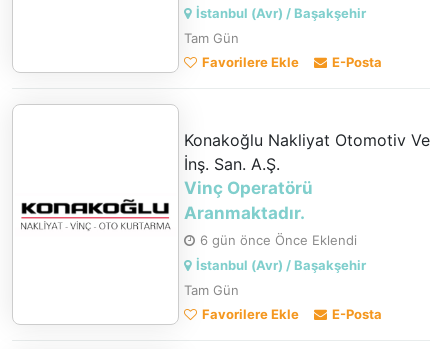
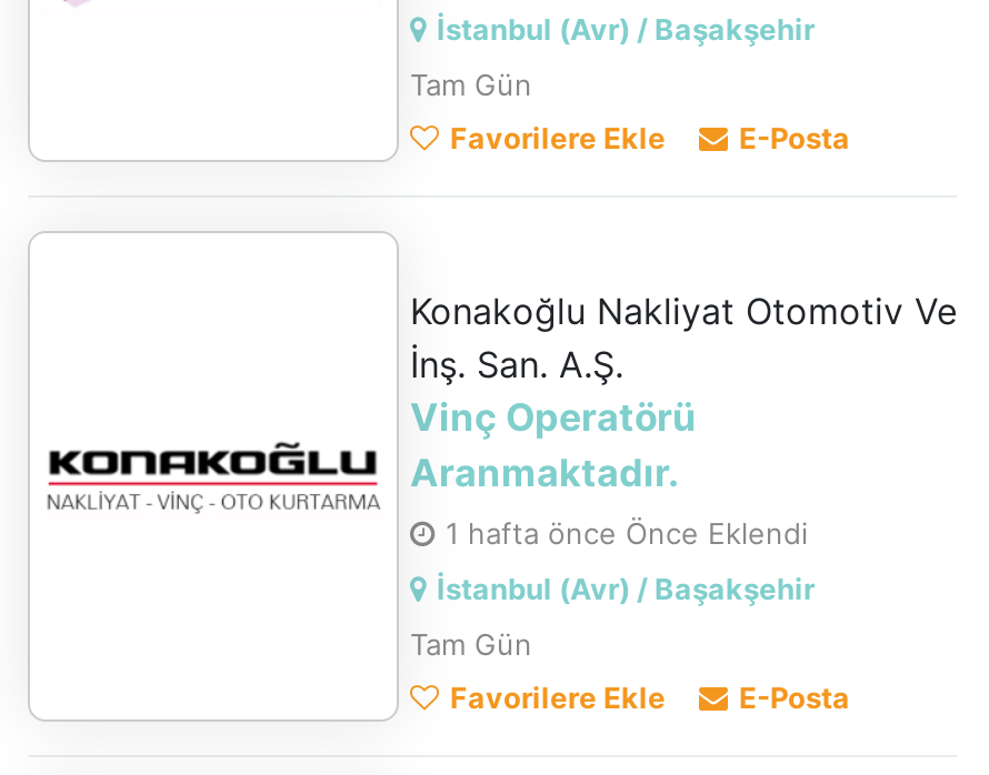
[200,232,357,248] 6 gün önce Önce Eklendi -> [446,515,808,551] 1 hafta önce Önce Eklendi

